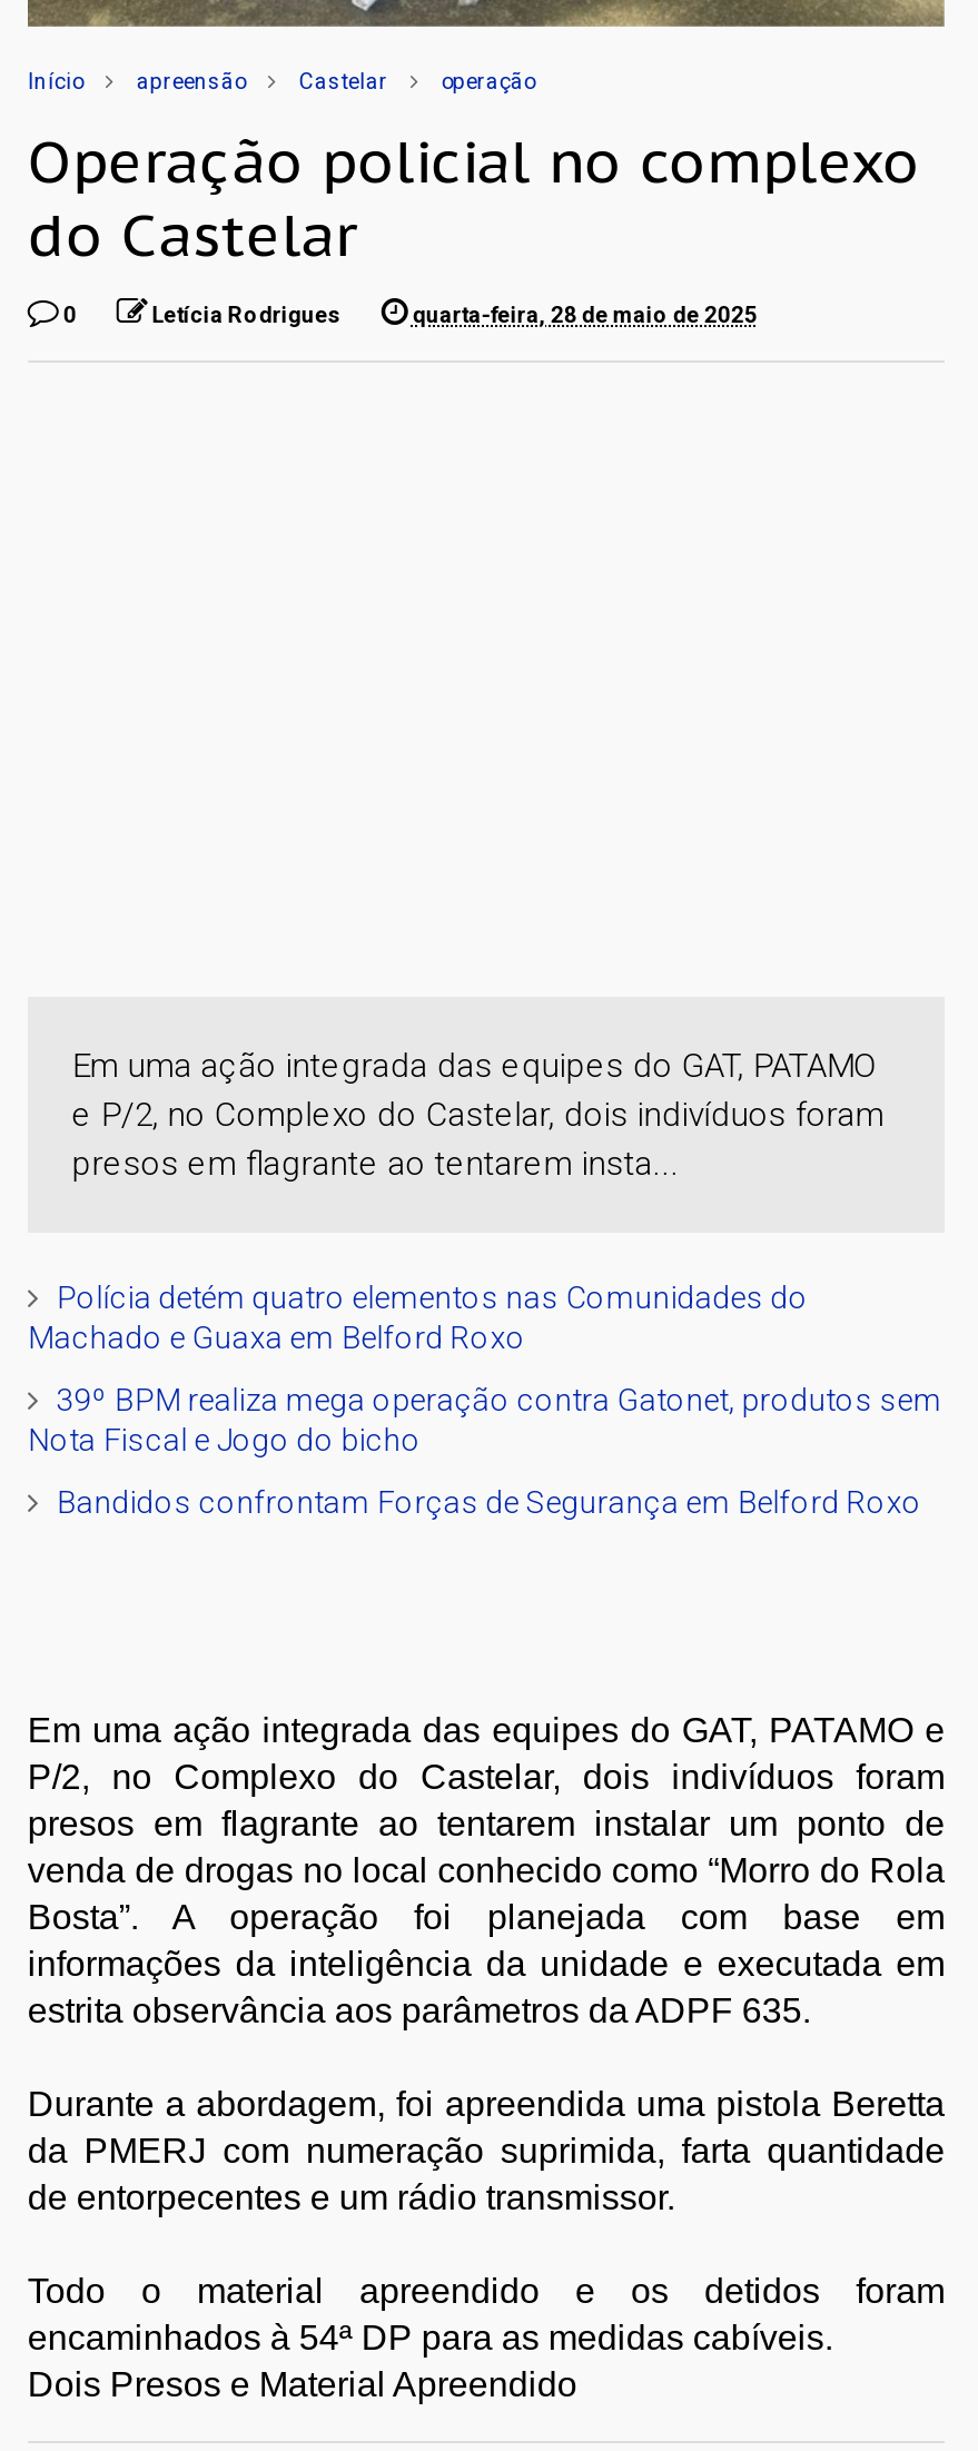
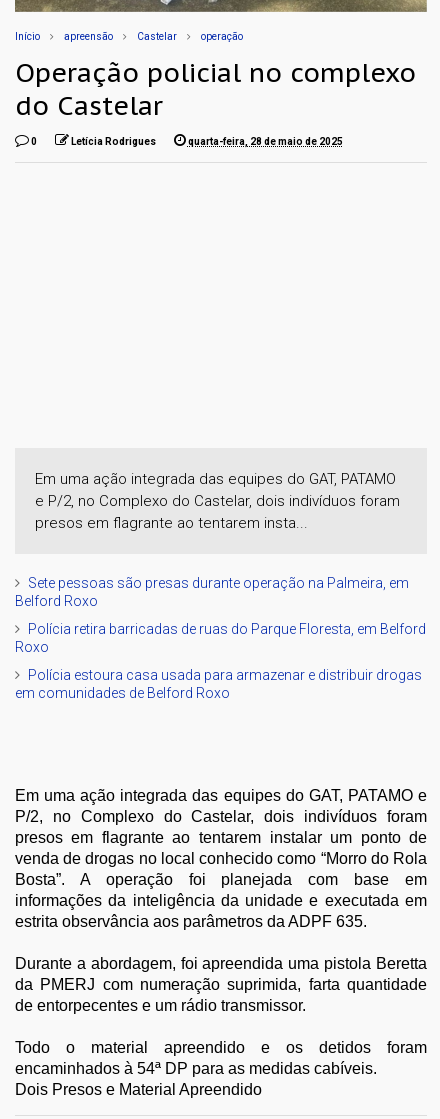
[28,1280,809,1355] Polícia detém quatro elementos nas Comunidades do | Machado e Guaxa em Belford Roxo -> [15,575,409,609] Sete pessoas são presas durante operação na Palmeira, em | Belford Roxo
[28,1382,942,1458] 39º BPM realiza mega operação contra Gatonet, produtos sem | Nota Fiscal e Jogo do bicho -> [15,621,426,655] Polícia retira barricadas de ruas do Parque Floresta, em Belford | Roxo
[57,1484,922,1520] Bandidos confrontam Forças de Segurança em Belford Roxo -> [15,667,422,701] Polícia estoura casa usada para armazenar e distribuir drogas | em comunidades de Belford Roxo

